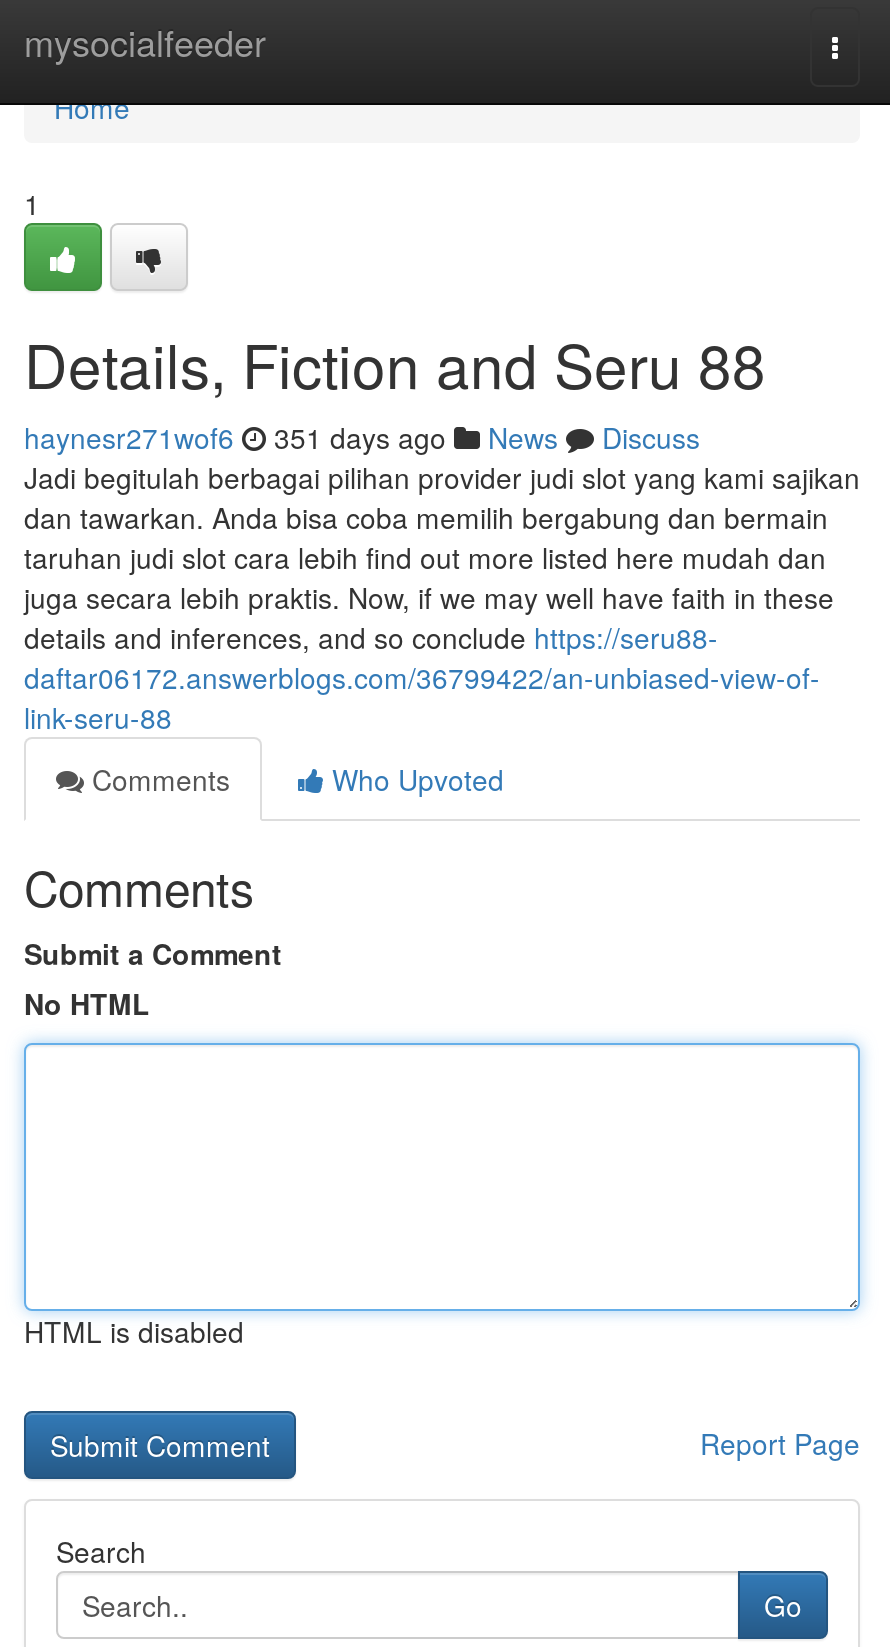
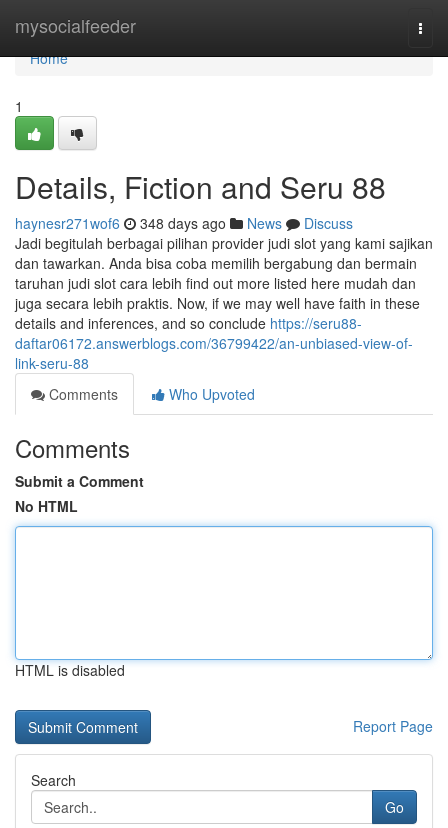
[24,417,700,457] haynesr271wof6 351 days ago News Discuss -> [15,213,353,233] haynesr271wof6 348 days ago News Discuss

